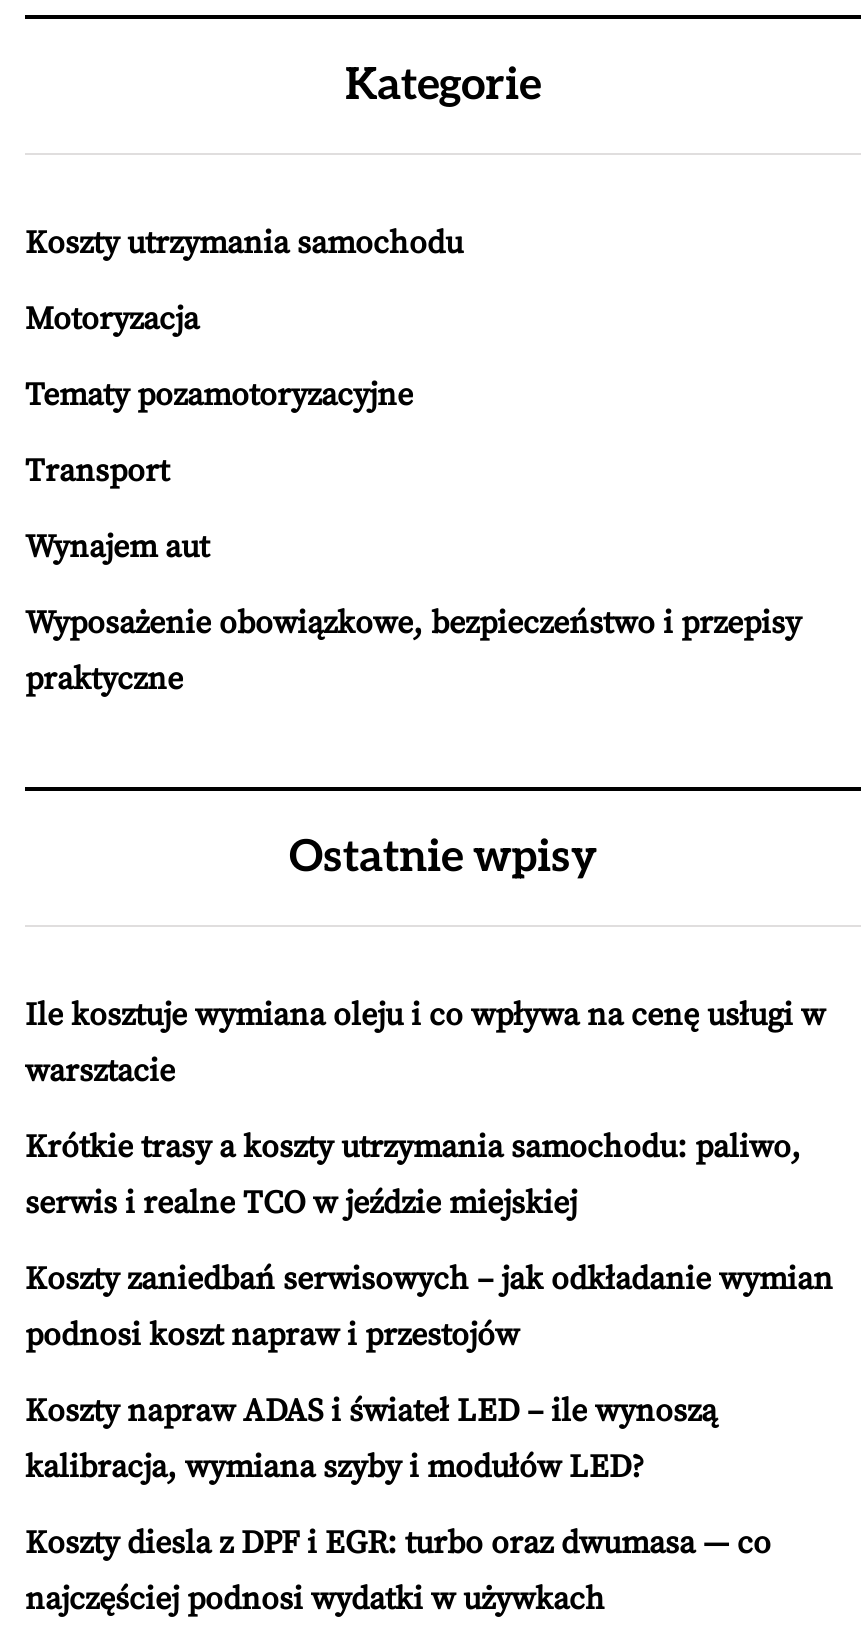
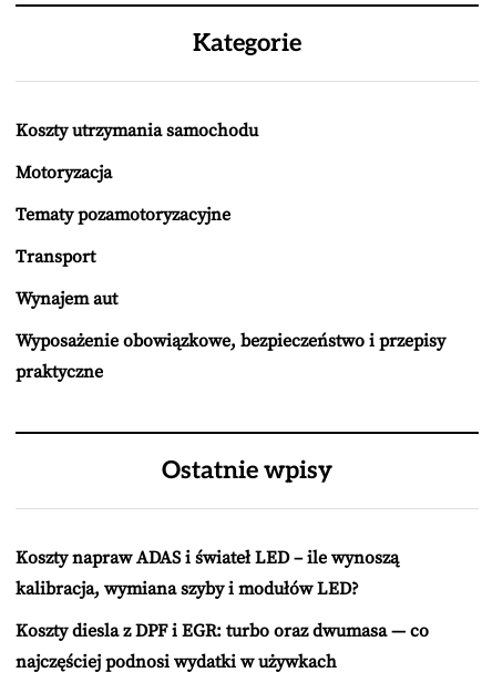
[25,995,833,1355] Ile kosztuje wymiana oleju i co wpływa na cenę usługi w | warsztacie | Krótkie trasy a koszty utrzymania samochodu: paliwo, | serwis i realne TCO w jeździe miejskiej | Koszty zaniedbań serwisowych – jak odkładanie wymian | podnosi koszt napraw i przestojów -> none

